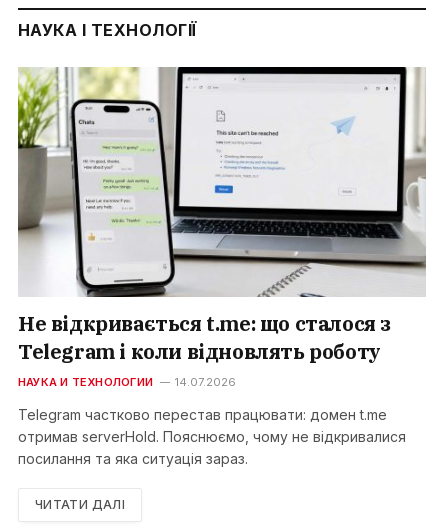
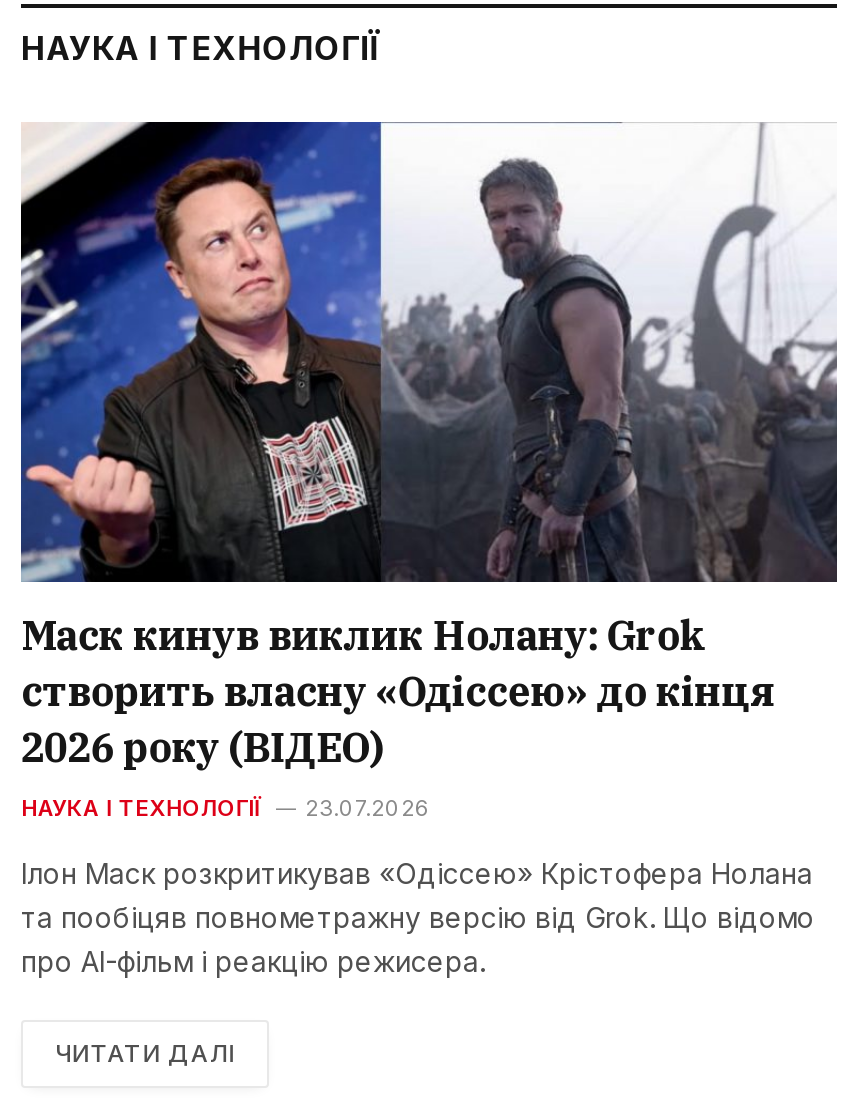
[17,66,426,389] [image] | Не відкривається t.me: що сталося з | Telegram і коли відновлять роботу | НАУКА И ТЕХНОЛОГИИ | 14.07.2026 -> [19,120,839,822] [image] | Маск кинув виклик Нолану: Grok | створить власну «Одіссею» до кінця | 2026 року (ВІДЕО) | НАУКА І ТЕХНОЛОГІЇ | 23.07.2026
[18,406,406,467] Telegram частково перестав працювати: домен t.me | отримав serverHold. Пояснюємо, чому не відкривалися | посилання та яка ситуація зараз. -> [21,856,815,978] Ілон Маск розкритикував «Одіссею» Крістофера Нолана | та пообіцяв повнометражну версію від Grok. Що відомо | про AI-фільм і реакцію режисера.

